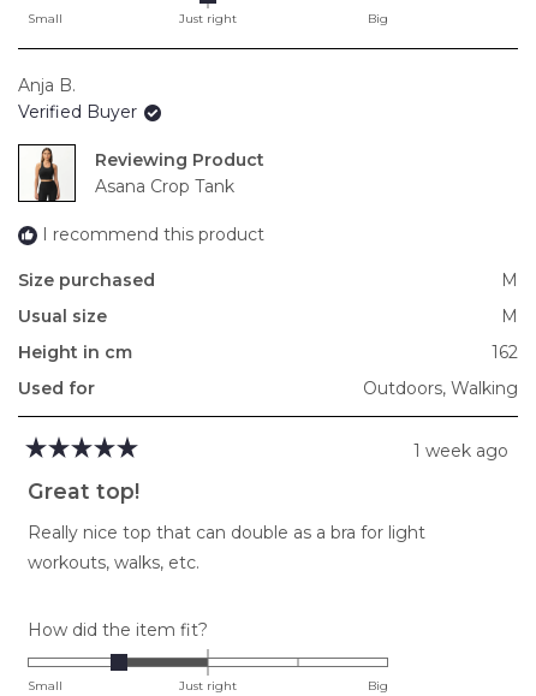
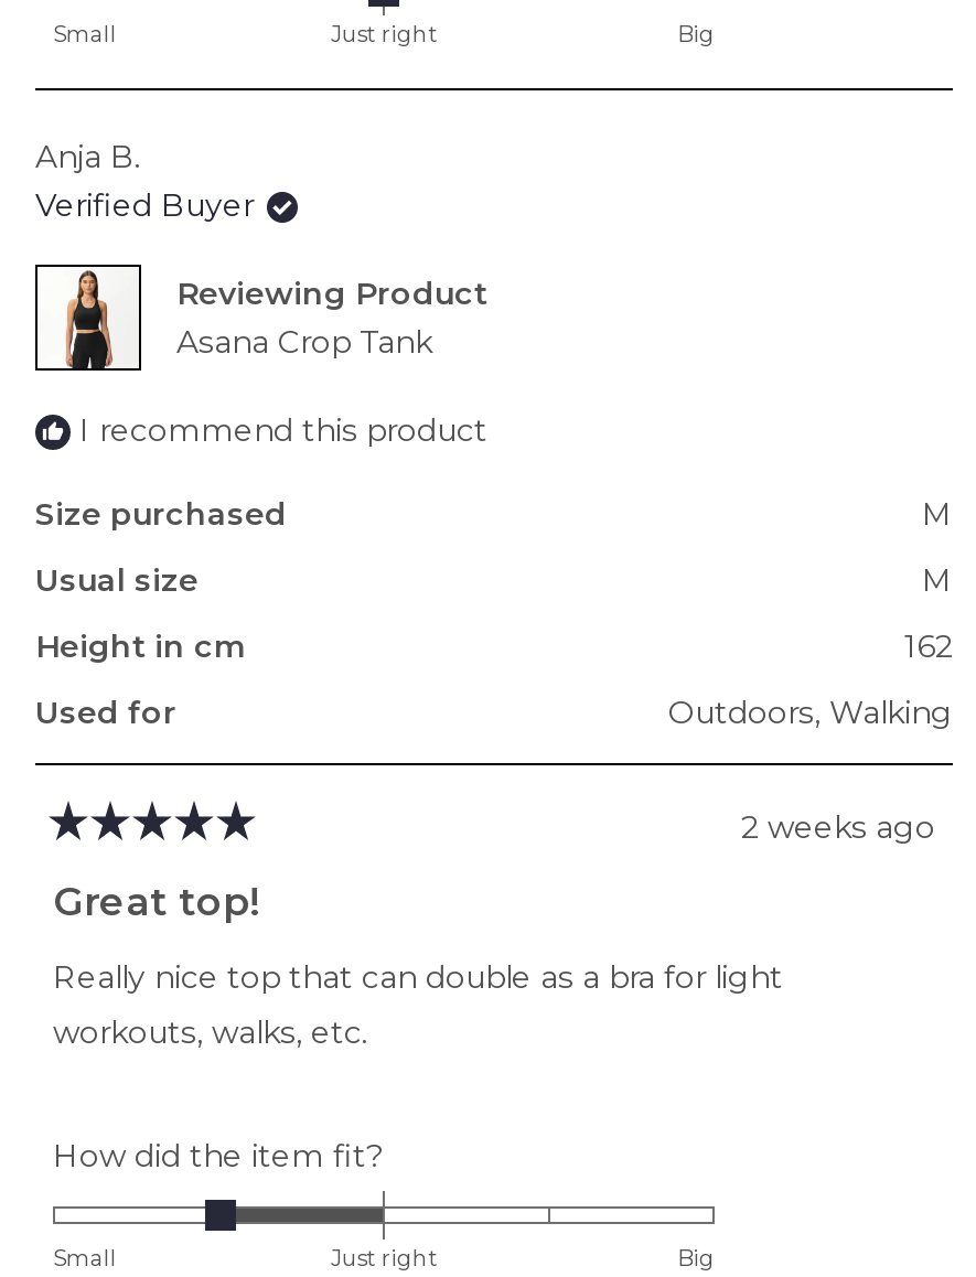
[413,440,508,462] 1 week ago -> [741,808,935,847] 2 weeks ago

